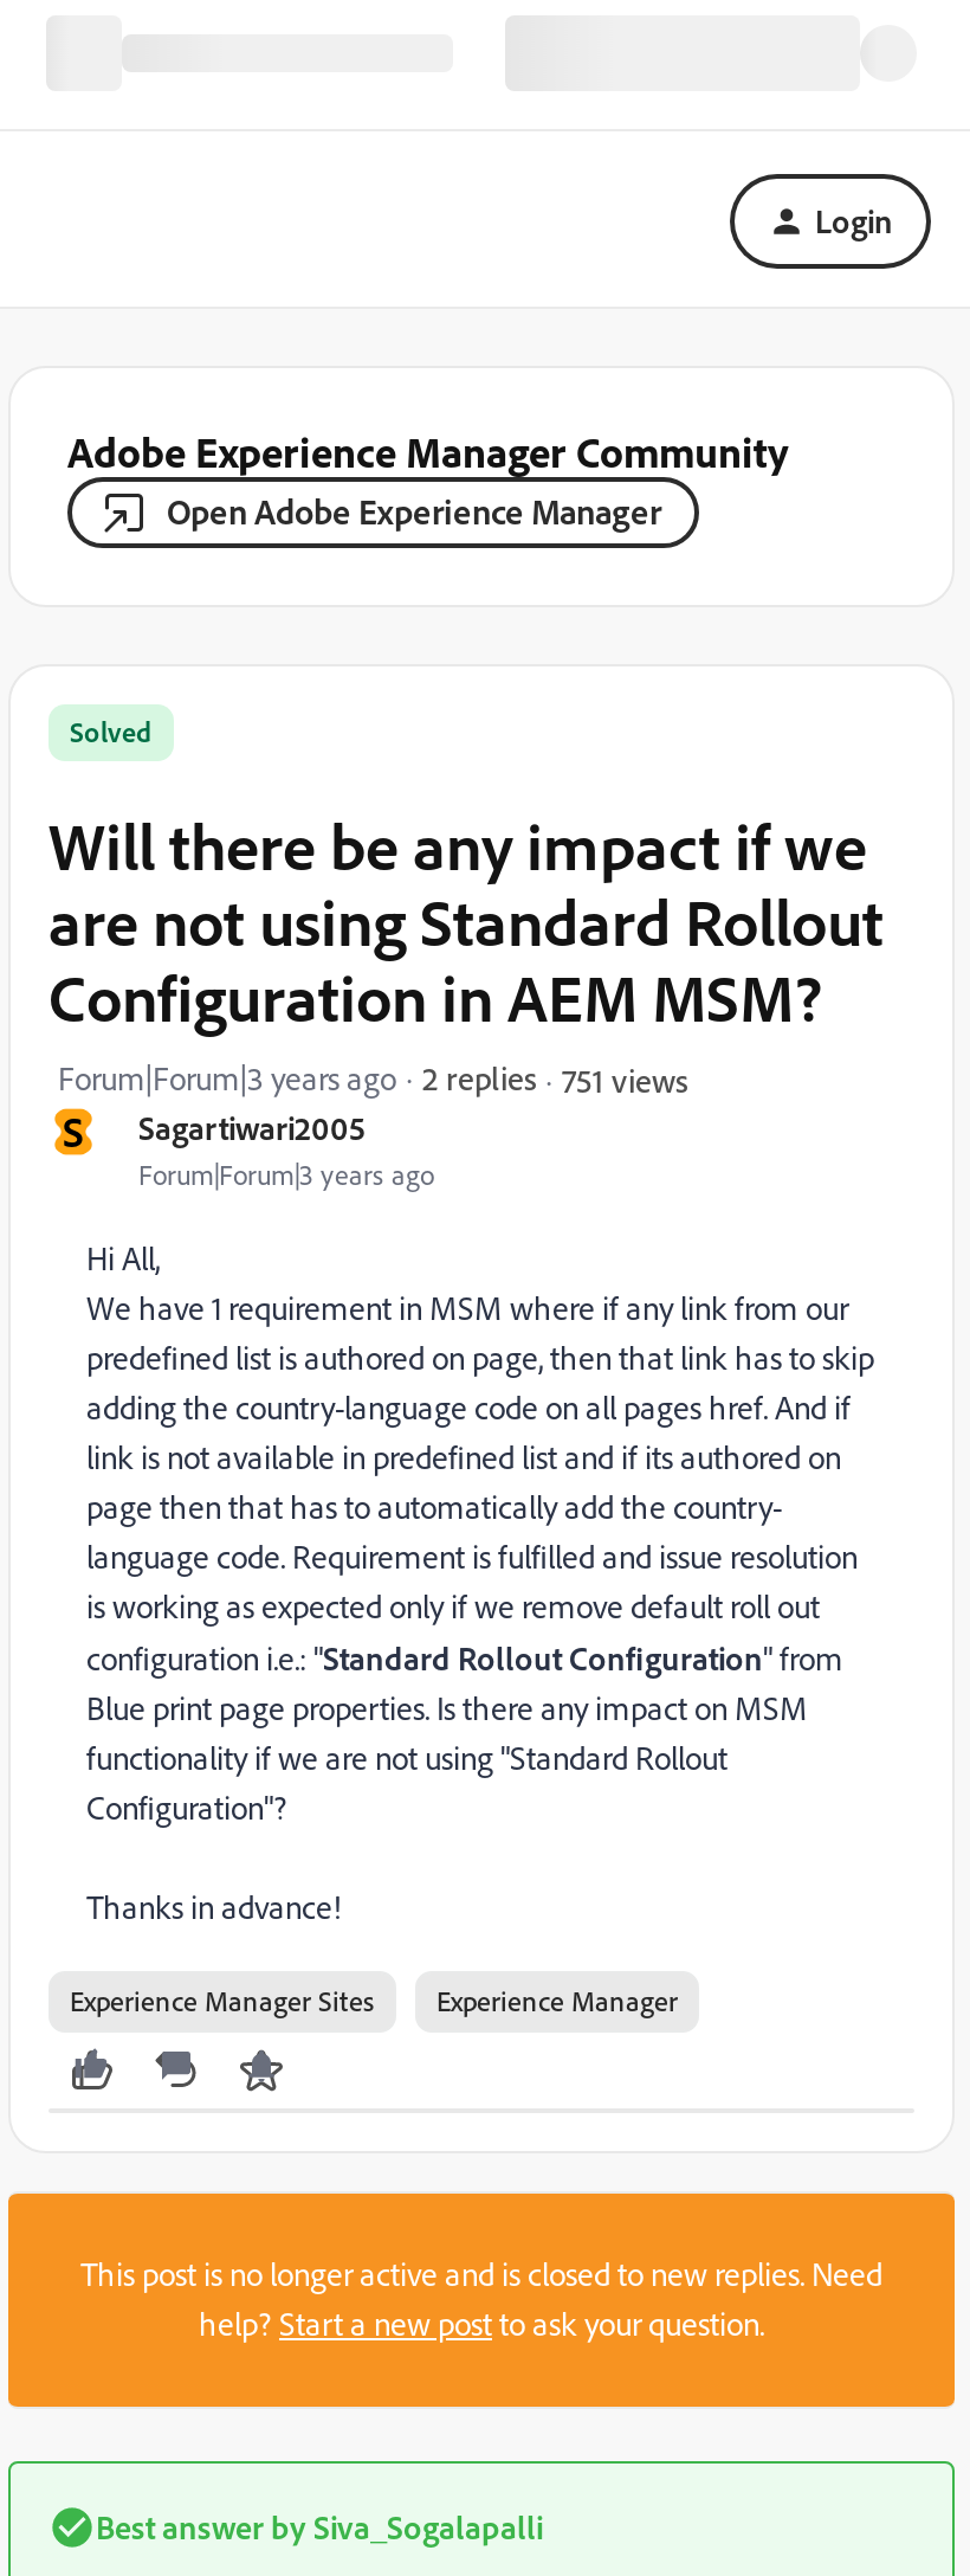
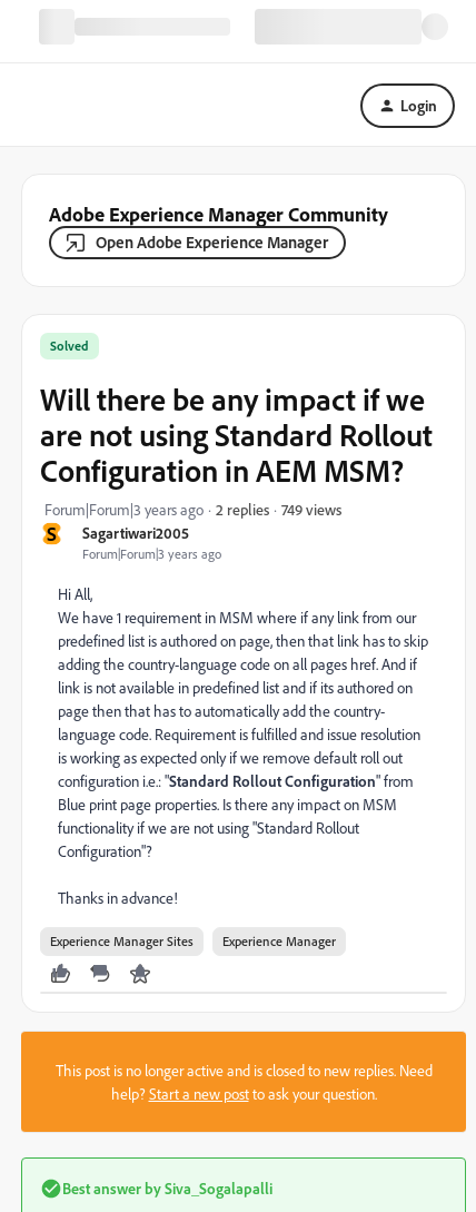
[562,1058,687,1099] 751 views -> [281,499,341,518] 749 views

